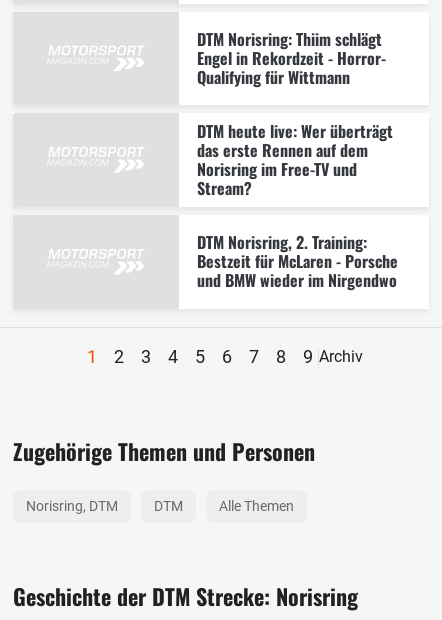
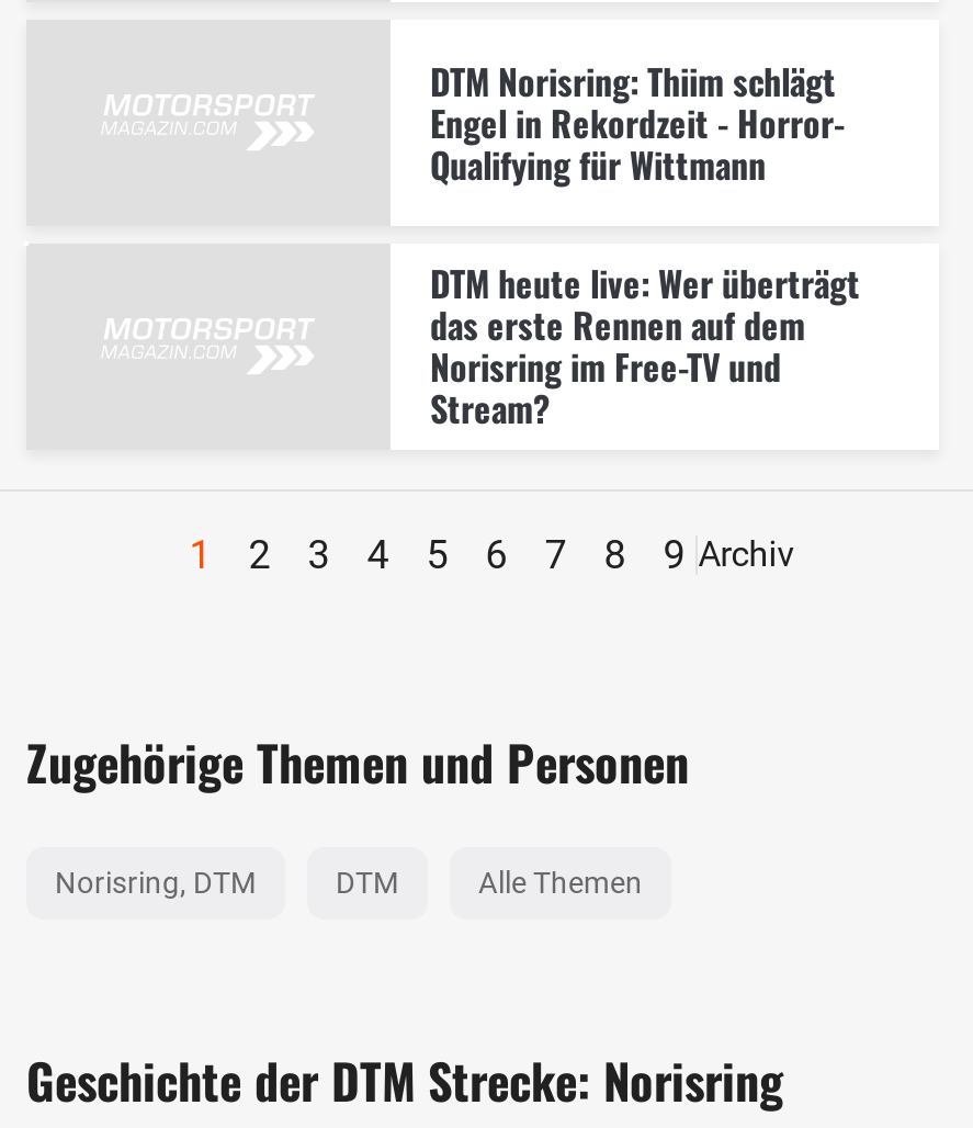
[197,230,398,292] DTM Norisring, 2. Training: | Bestzeit für McLaren - Porsche | und BMW wieder im Nirgendwo -> none

